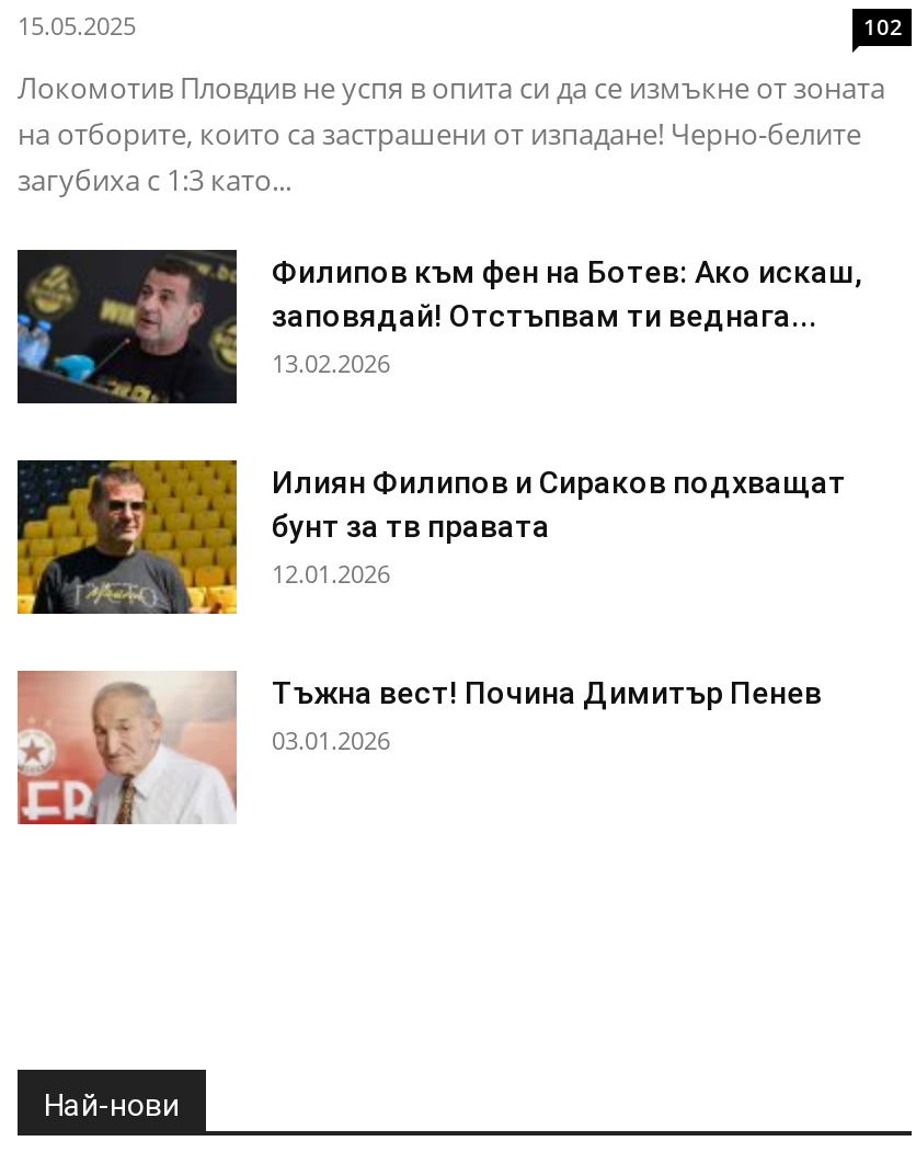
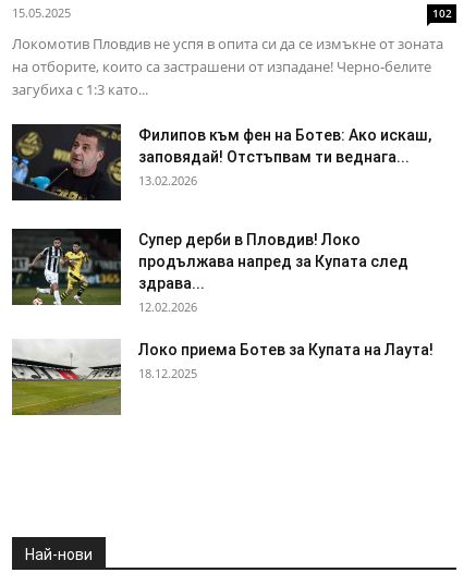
[15,458,846,616] [image] | Илиян Филипов и Сираков подхващат | бунт за тв правата | 12.01.2026 -> [11,228,408,315] [image] | Супер дерби в Пловдив! Локо | продължава напред за Купата след | здрава... | 12.02.2026
[18,671,822,826] [image] | Тъжна вест! Почина Димитър Пенев | 03.01.2026 -> [11,340,434,416] [image] | Локо приема Ботев за Купата на Лаута! | 18.12.2025

